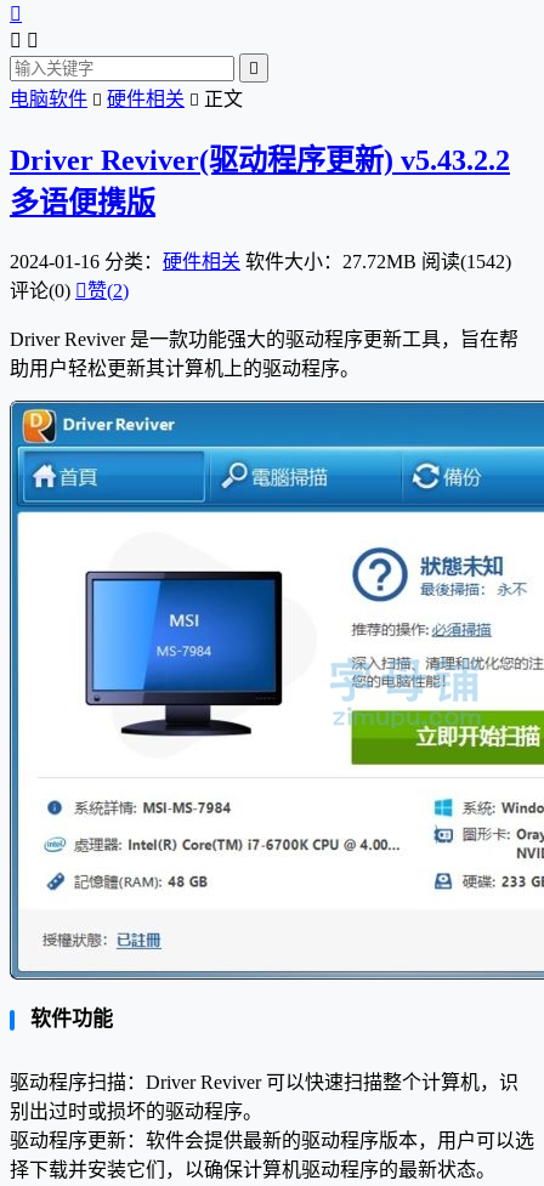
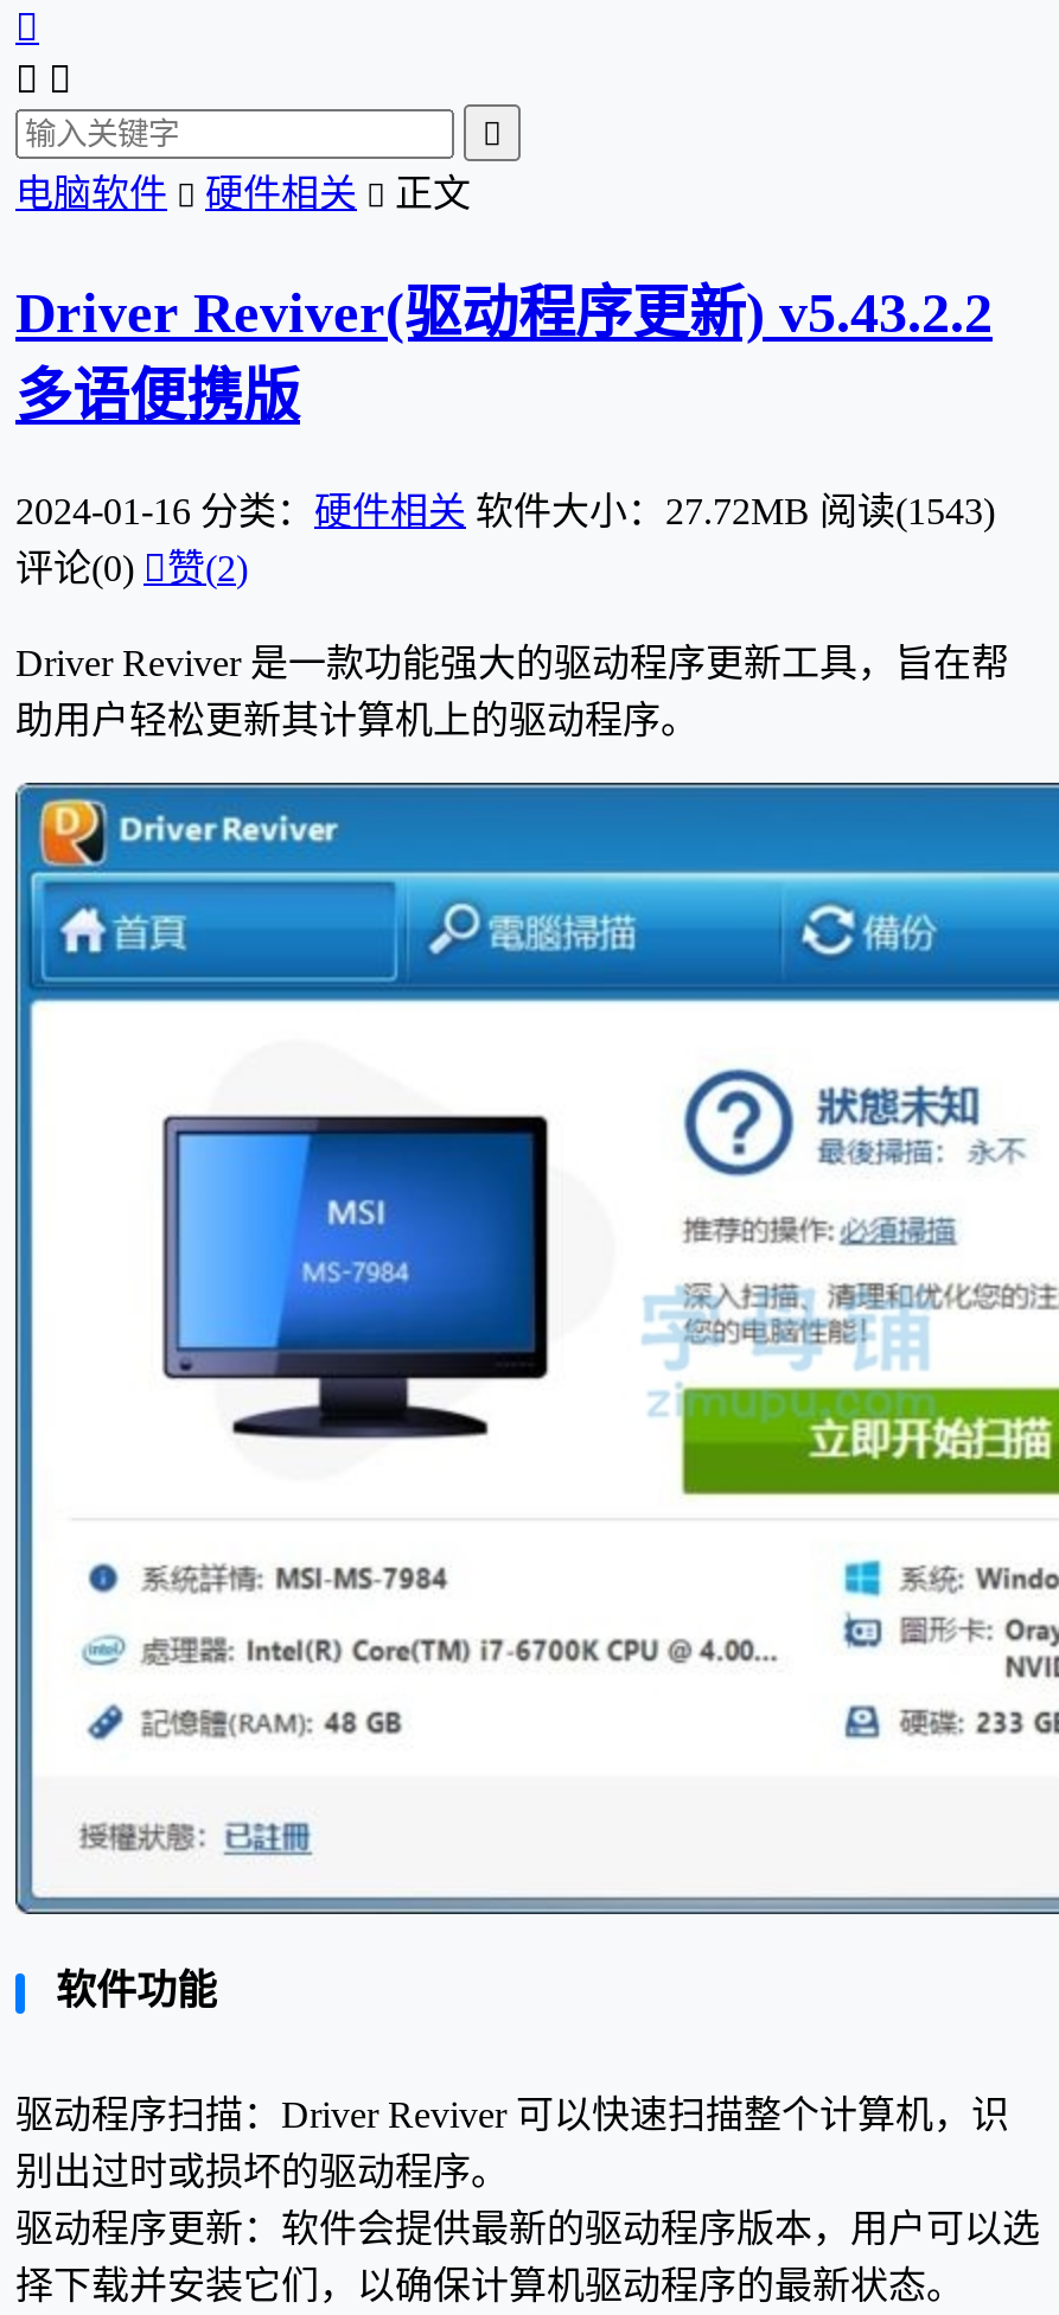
[10,251,511,272] 2024-01-16 分类：硬件相关 软件大小：27.72MB 阅读(1542) -> [15,491,995,531] 2024-01-16 分类：硬件相关 软件大小：27.72MB 阅读(1543)

